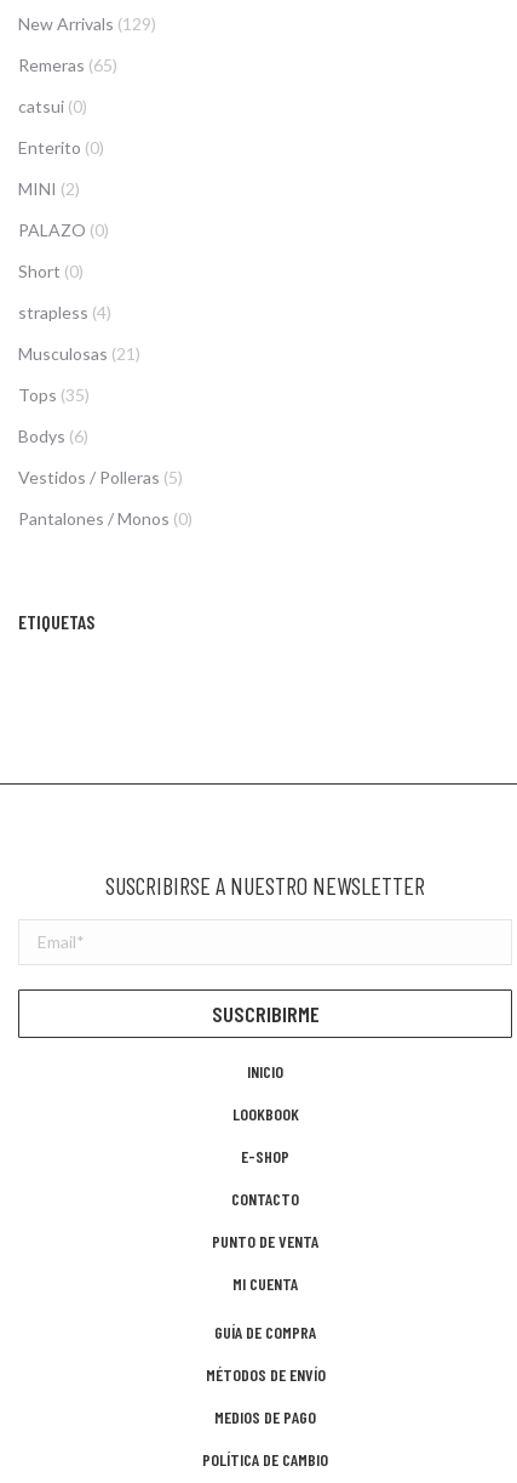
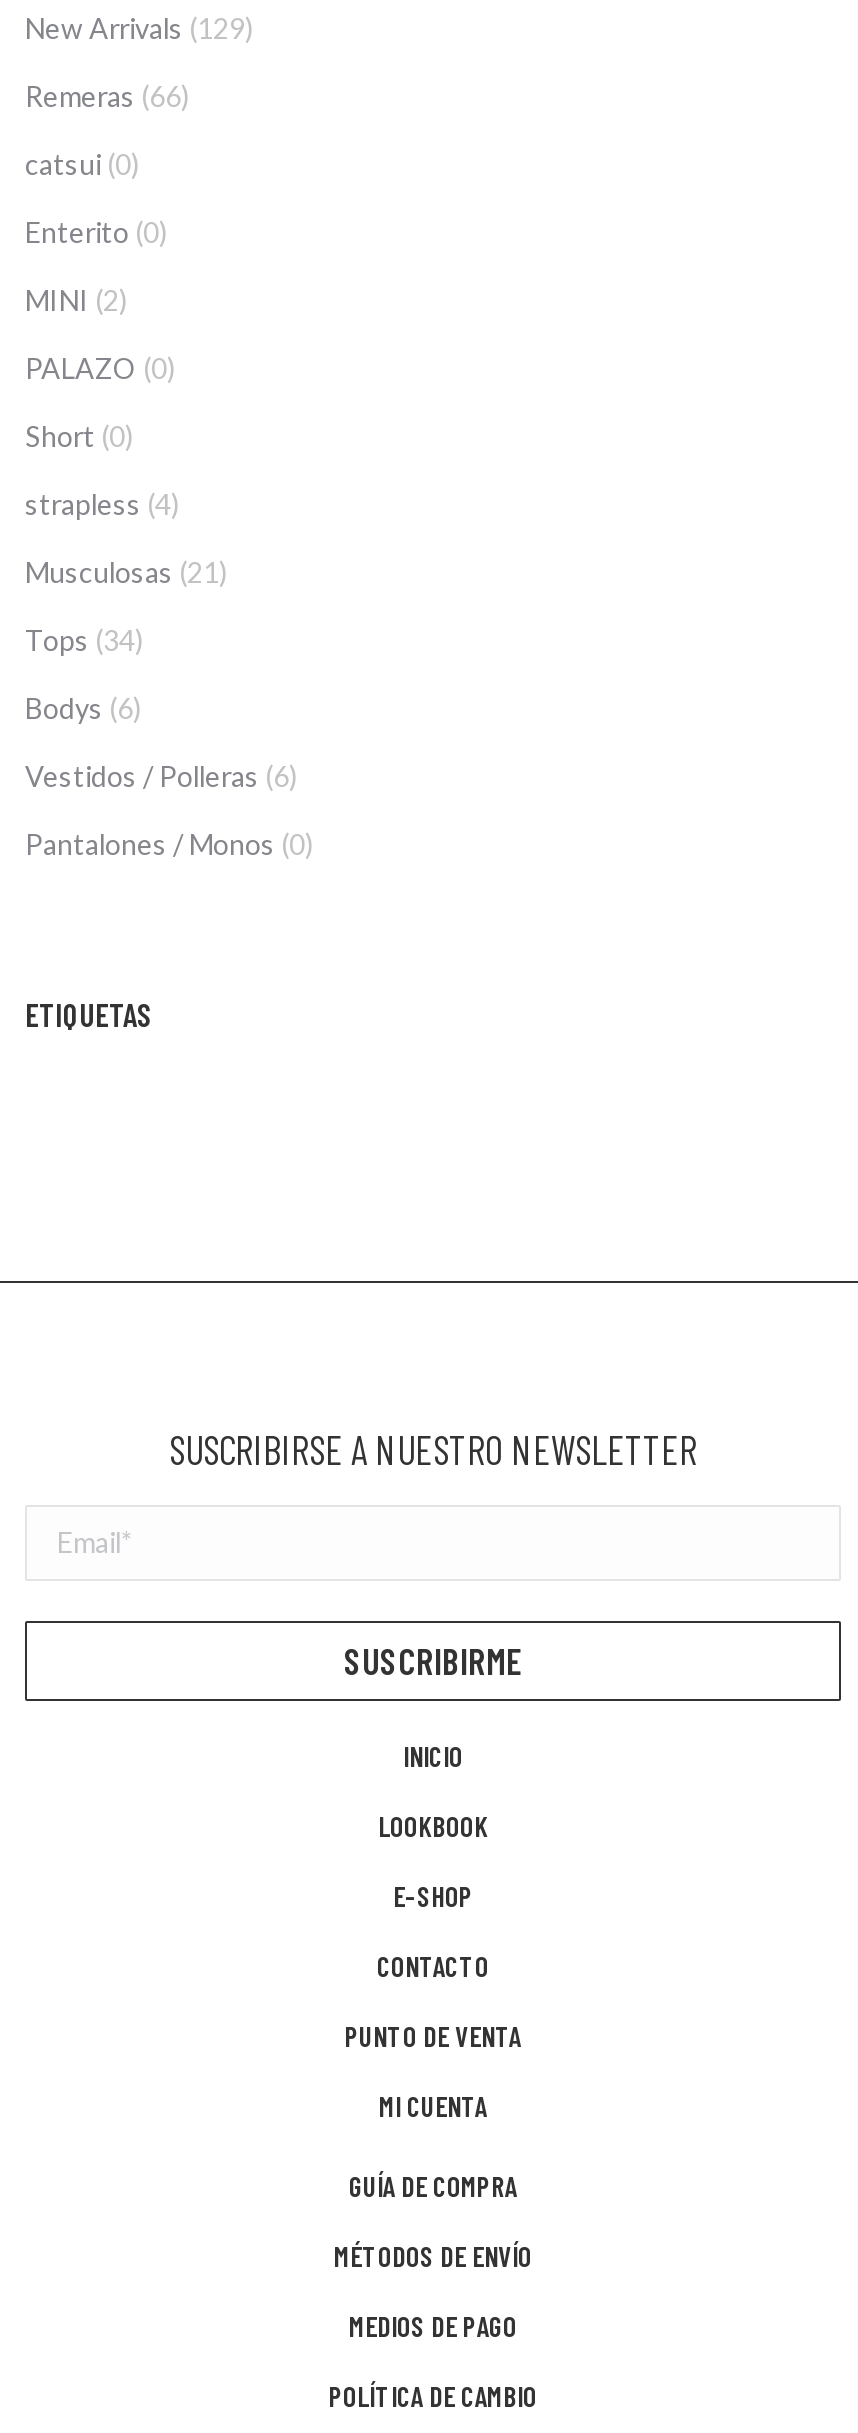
[18,55,117,75] Remeras (65) -> [25,79,189,113] Remeras (66)
[18,384,90,405] Tops (35) -> [25,623,143,657] Tops (34)
[18,467,183,487] Vestidos / Polleras (5) -> [25,759,297,793] Vestidos / Polleras (6)

